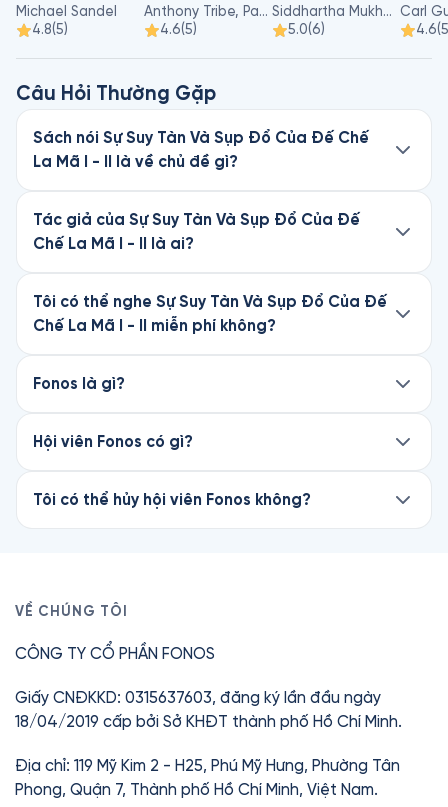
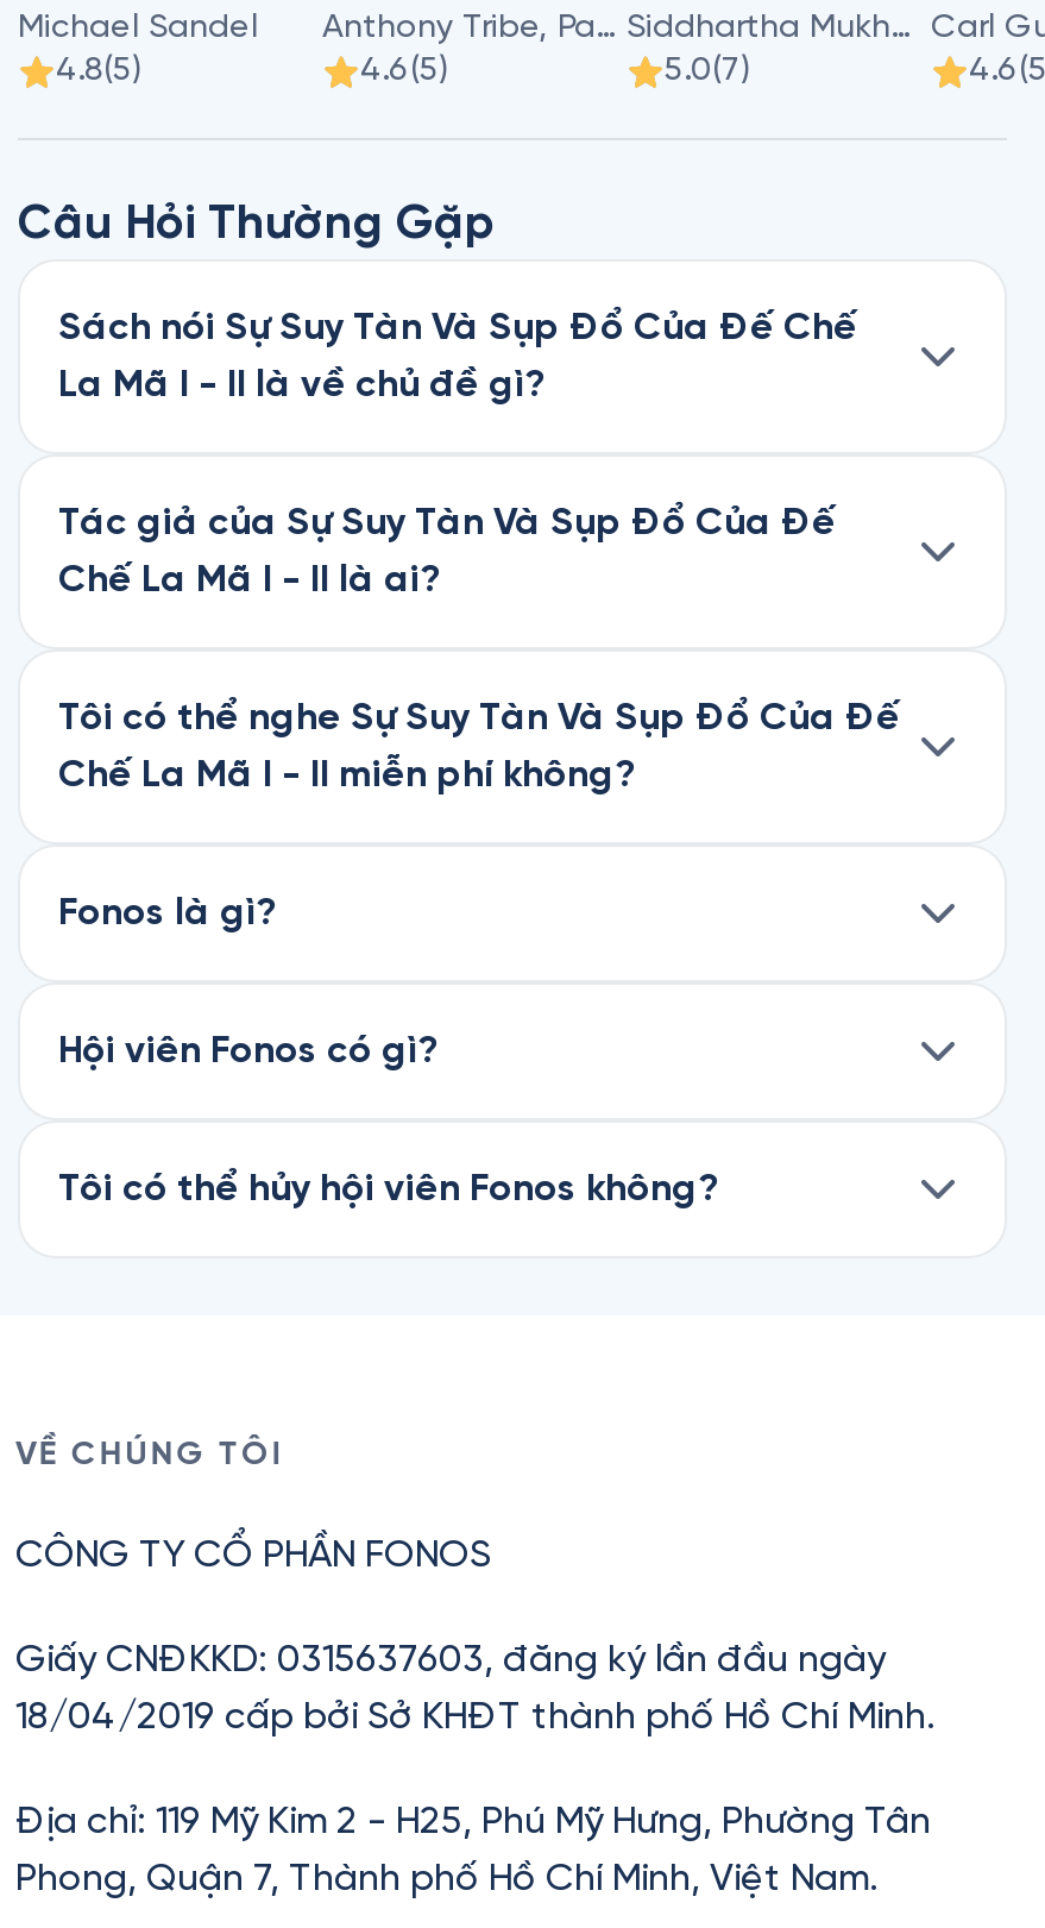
[288,22,325,37] 5.0(6) -> [665,52,750,88] 5.0(7)

